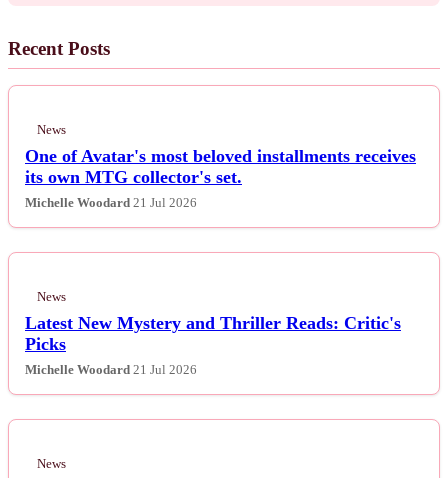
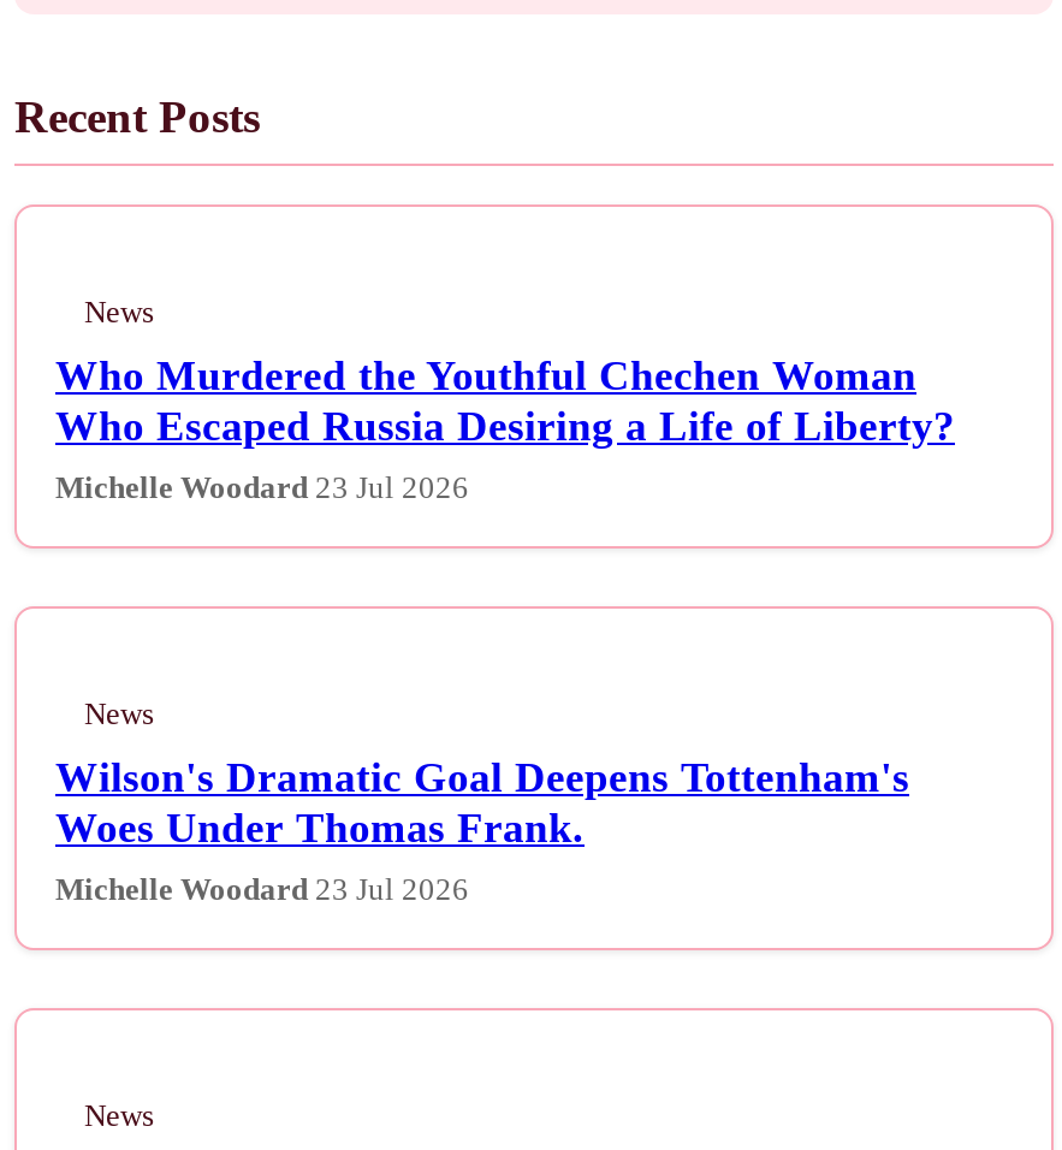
[25,146,416,210] One of Avatar's most beloved installments receives | its own MTG collector's set. | Michelle Woodard 21 Jul 2026 -> [55,351,955,505] Who Murdered the Youthful Chechen Woman | Who Escaped Russia Desiring a Life of Liberty? | Michelle Woodard 23 Jul 2026
[25,313,401,377] Latest New Mystery and Thriller Reads: Critic's | Picks | Michelle Woodard 21 Jul 2026 -> [55,753,909,907] Wilson's Dramatic Goal Deepens Tottenham's | Woes Under Thomas Frank. | Michelle Woodard 23 Jul 2026

